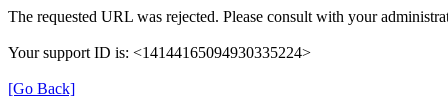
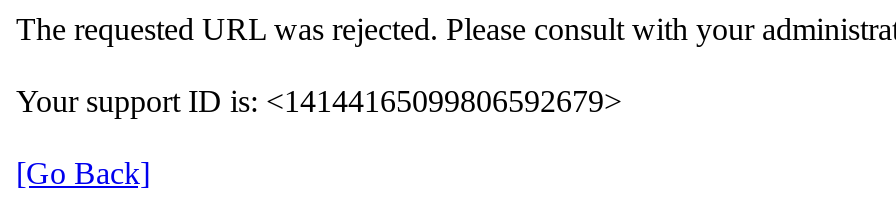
[8,44,311,61] Your support ID is: <14144165094930335224> -> [16,84,622,118] Your support ID is: <14144165099806592679>

